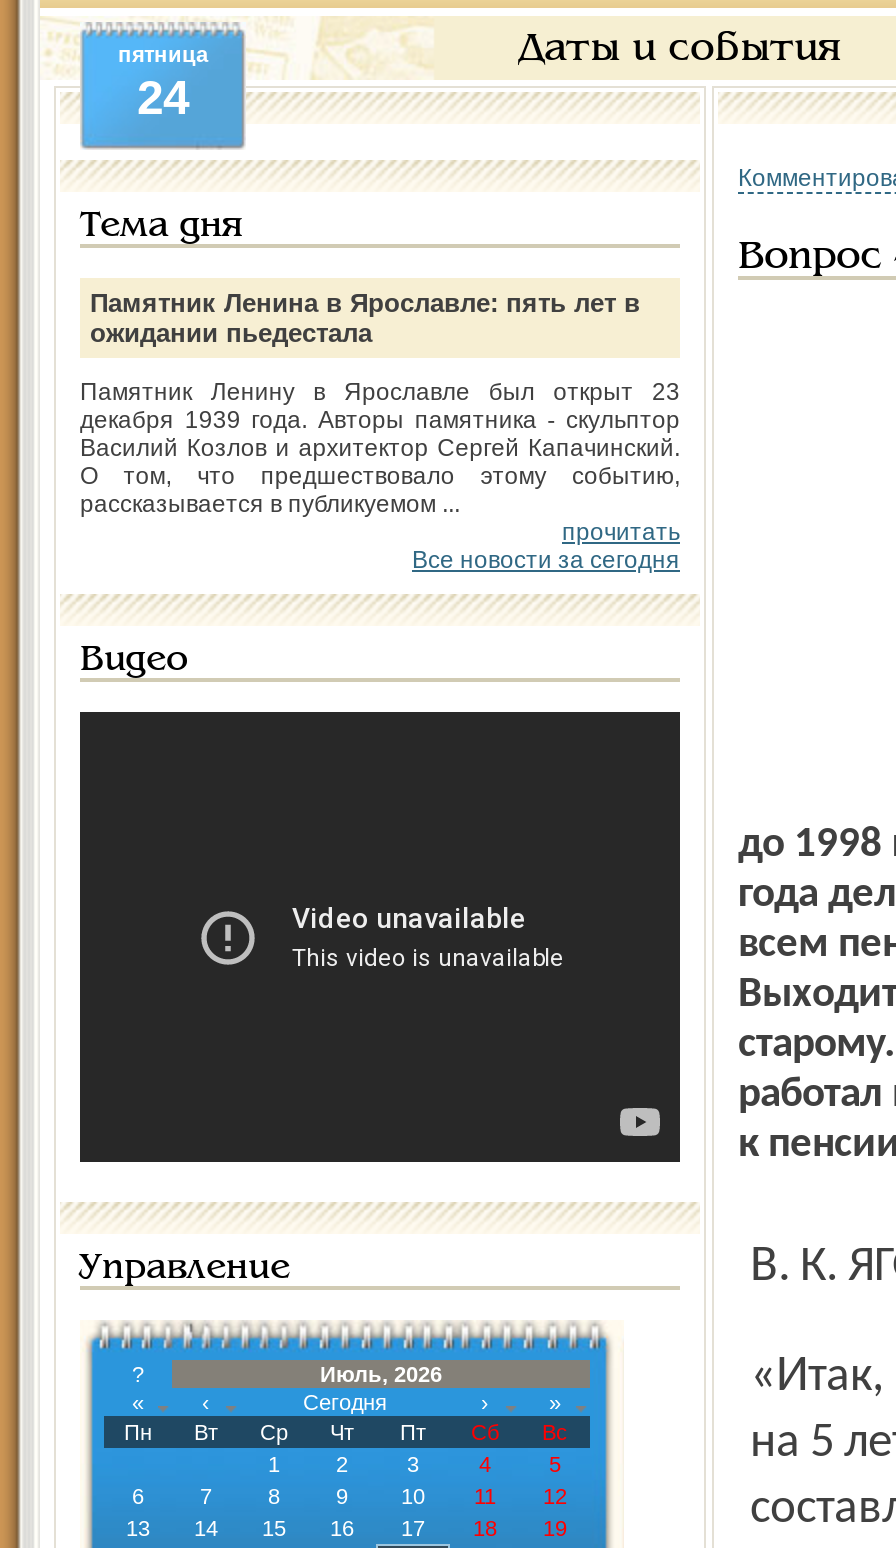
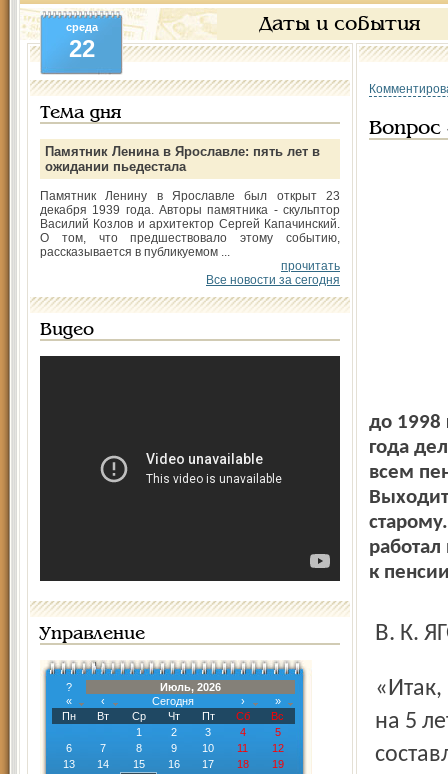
[118,42,208,124] пятница | 24 -> [65,21,97,62] среда | 22

